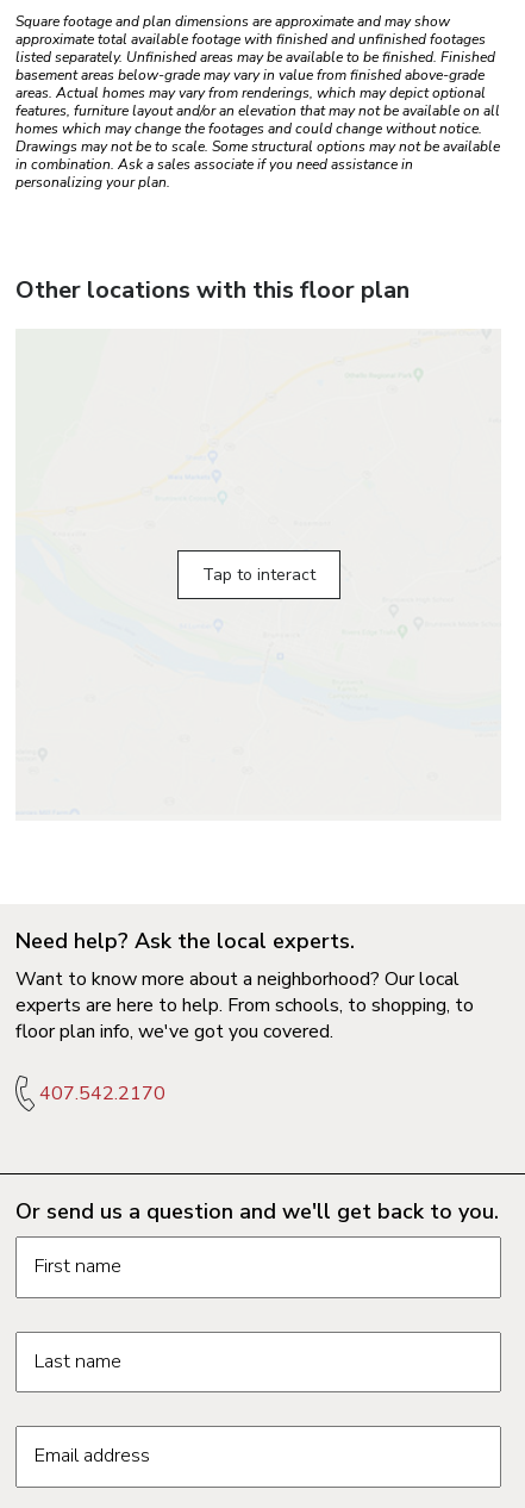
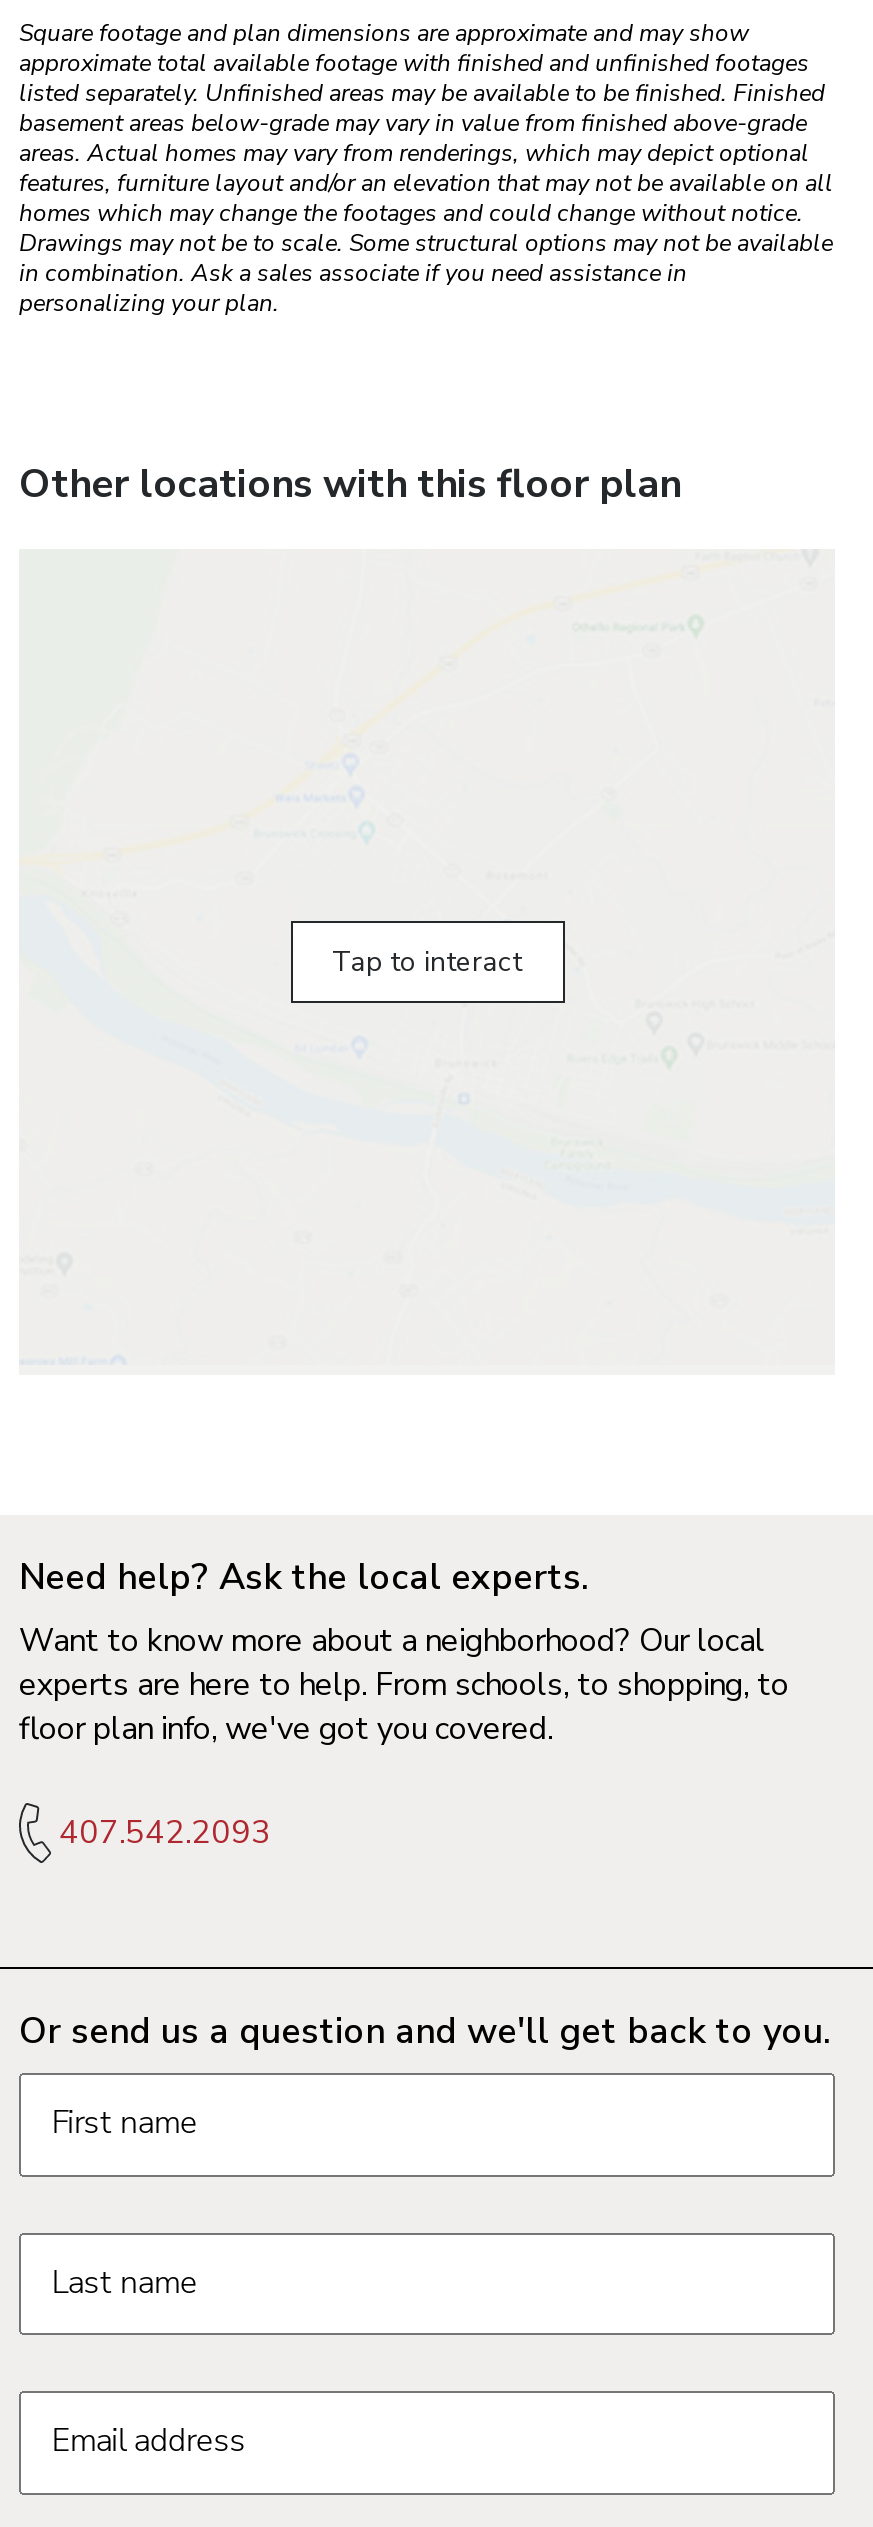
[39,1081,165,1107] 407.542.2170 -> [59,1811,271,1855] 407.542.2093

